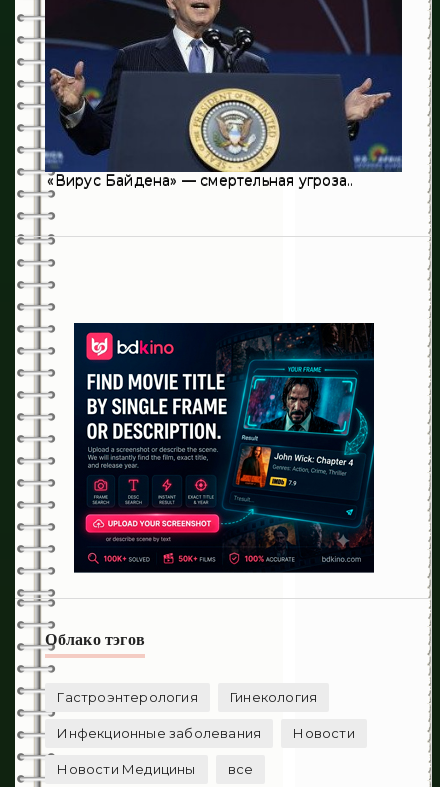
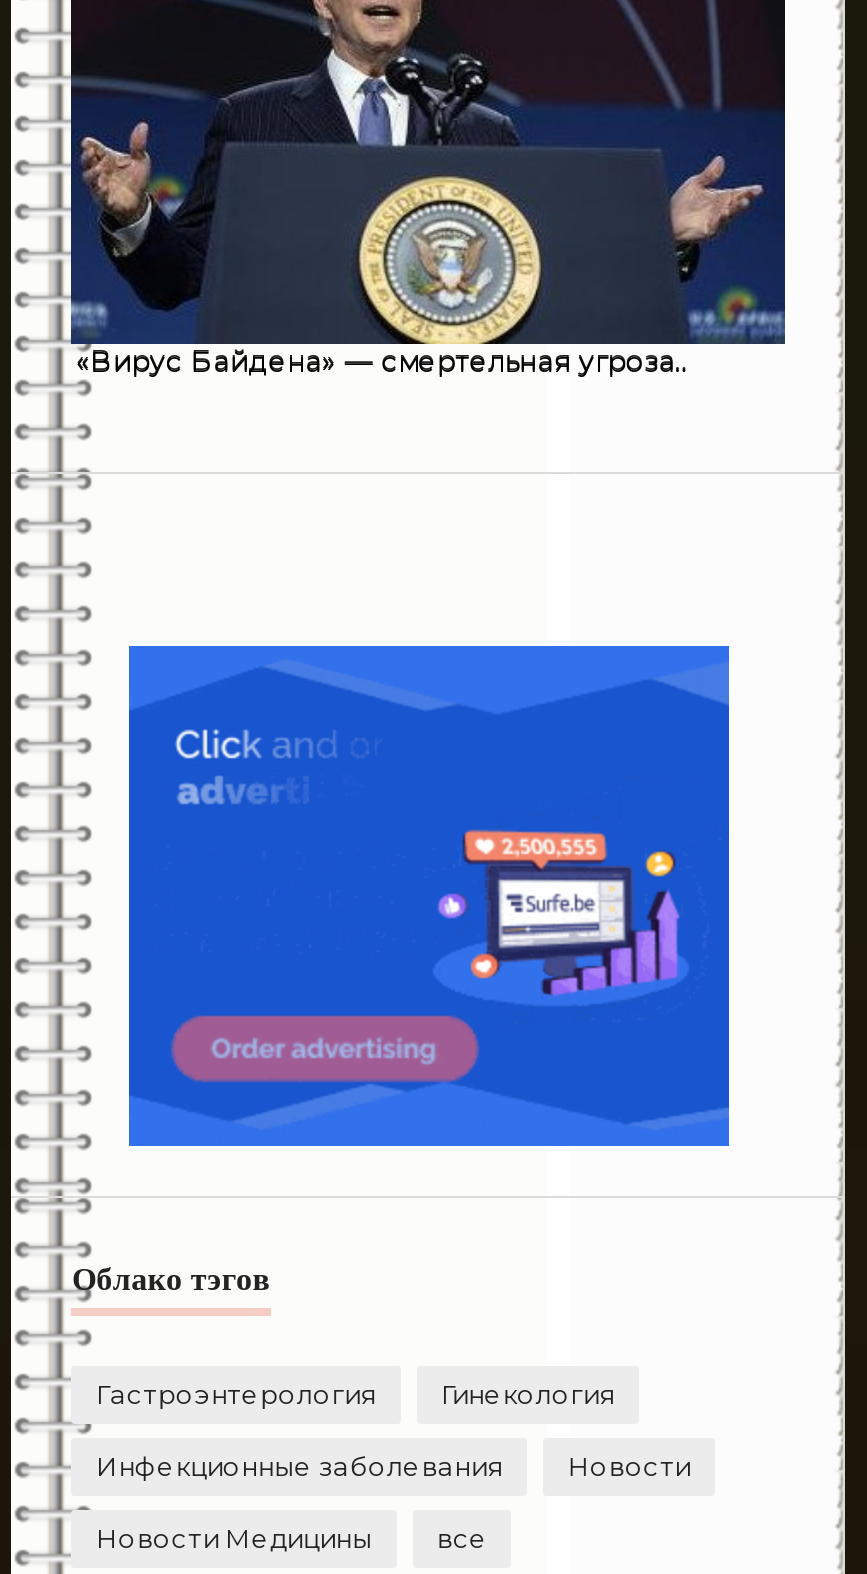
[73,322,375,574] [image] -> [127,644,731,1148] [image]

